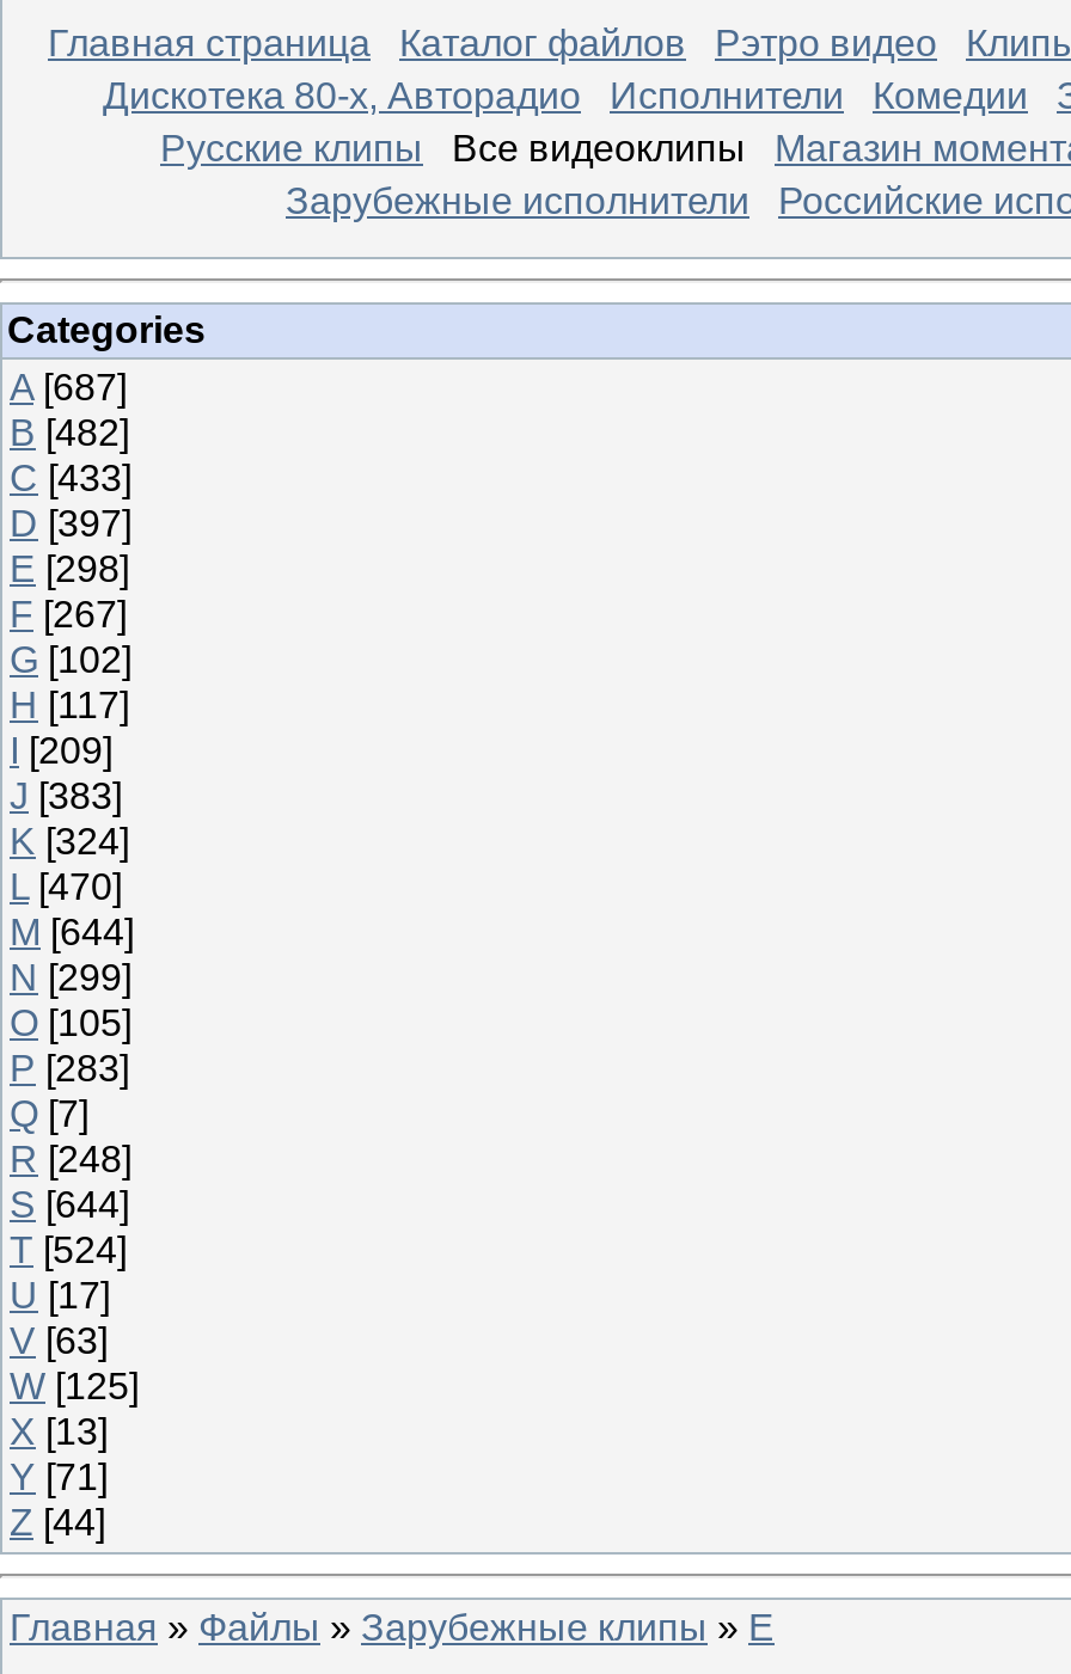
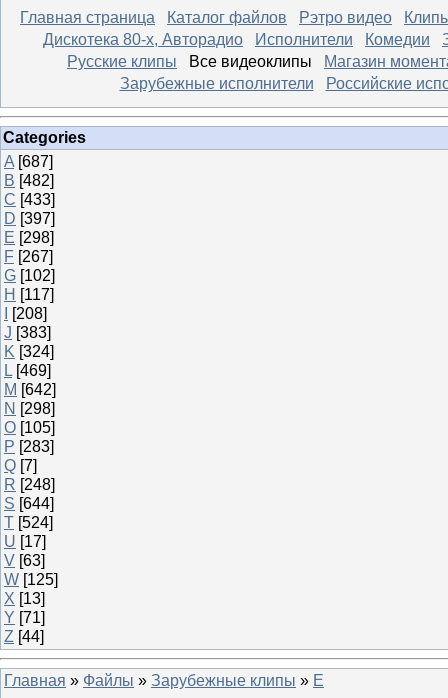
[10,730,112,771] I [209] -> [4,305,47,322] I [208]
[10,866,122,907] L [470] -> [4,362,51,379] L [469]
[10,912,134,952] M [644] -> [4,381,56,398] M [642]
[10,957,131,998] N [299] -> [4,400,55,417] N [298]

